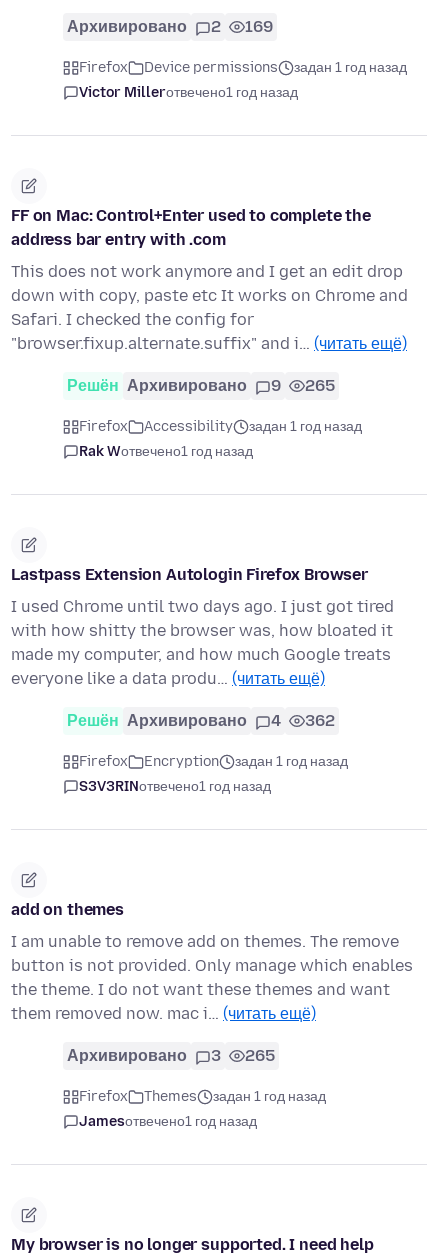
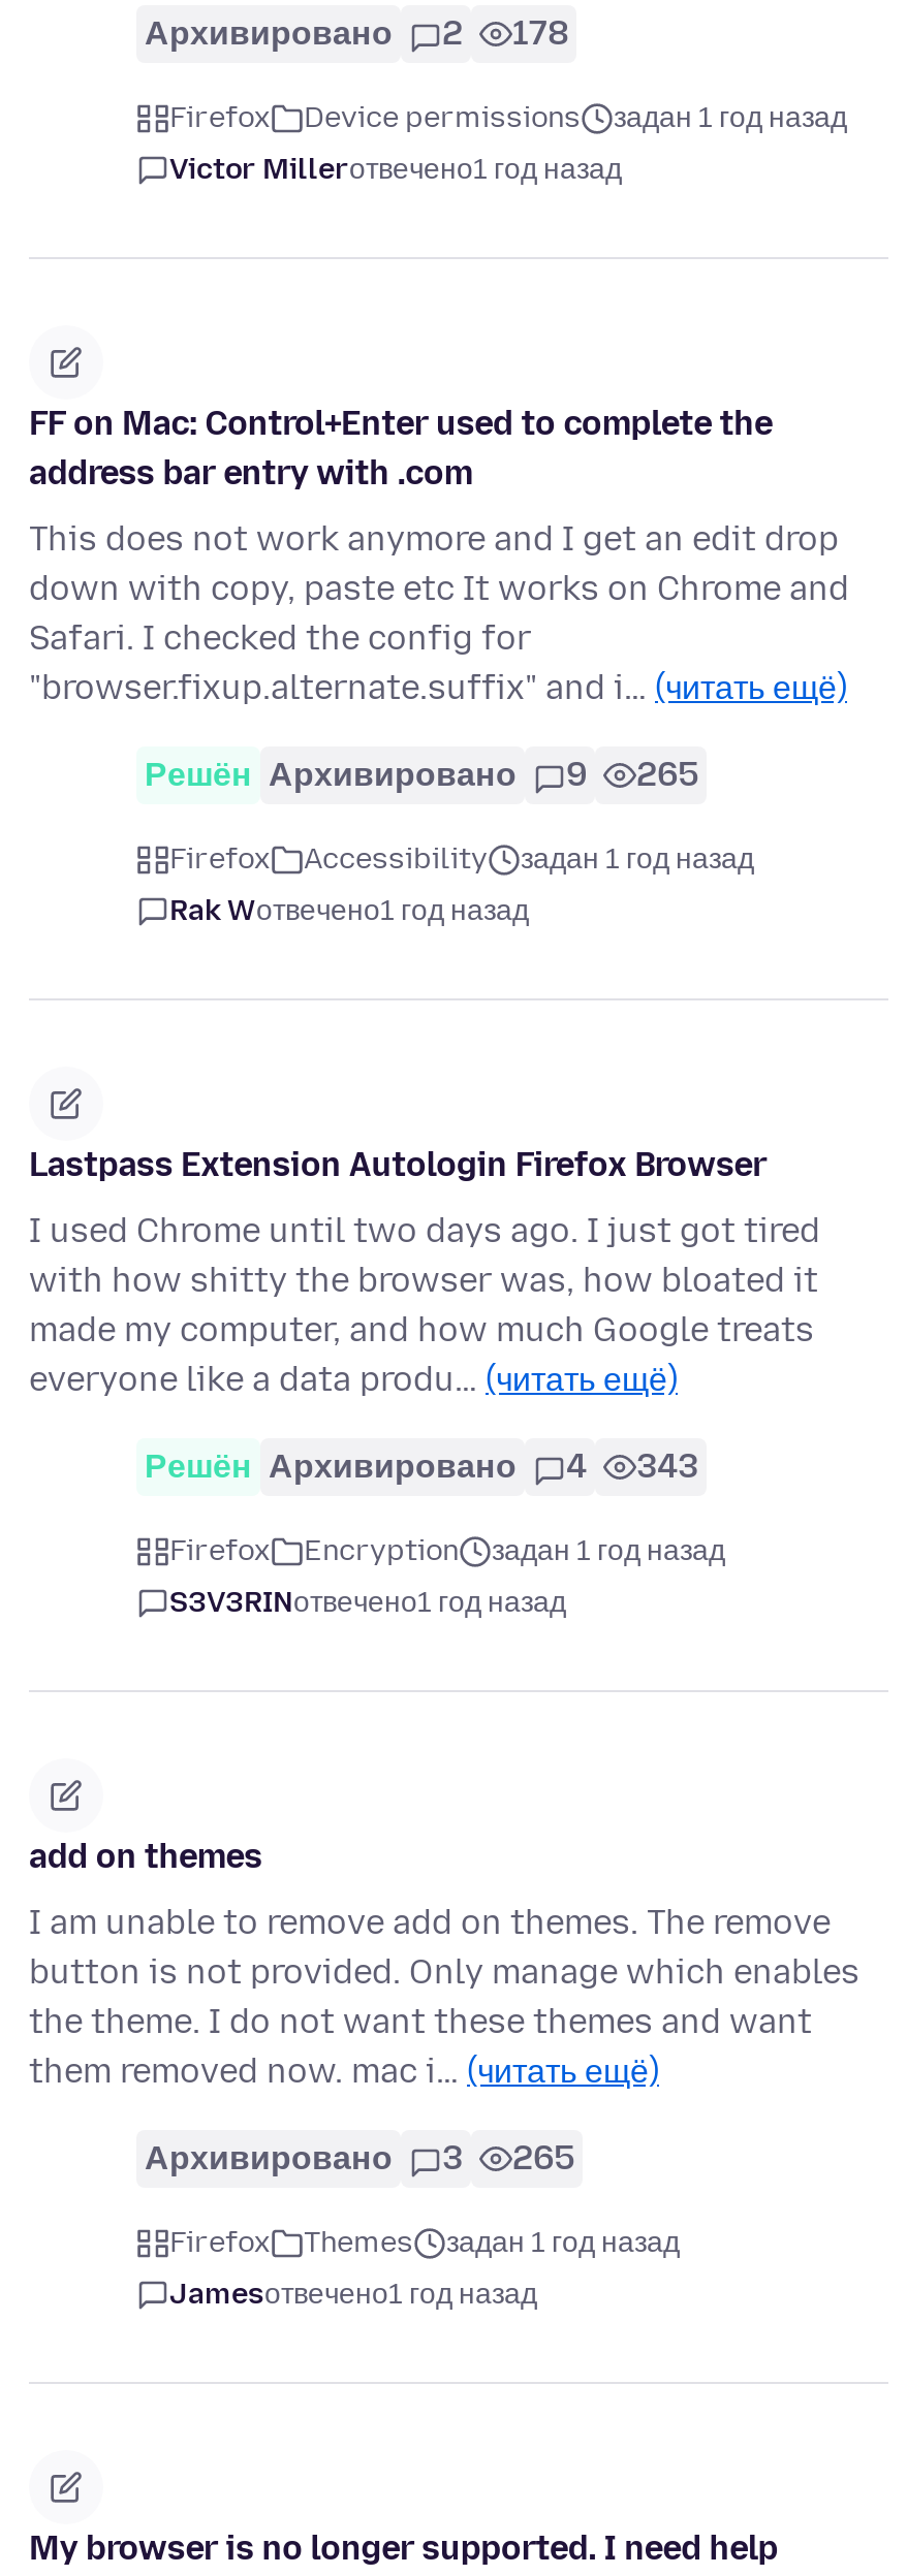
[67,17,273,36] Архивировано 2 169 -> [145,14,568,54] Архивировано 2 178
[67,711,335,730] Решён Архивировано 4 362 -> [145,1448,698,1487] Решён Архивировано 4 343

